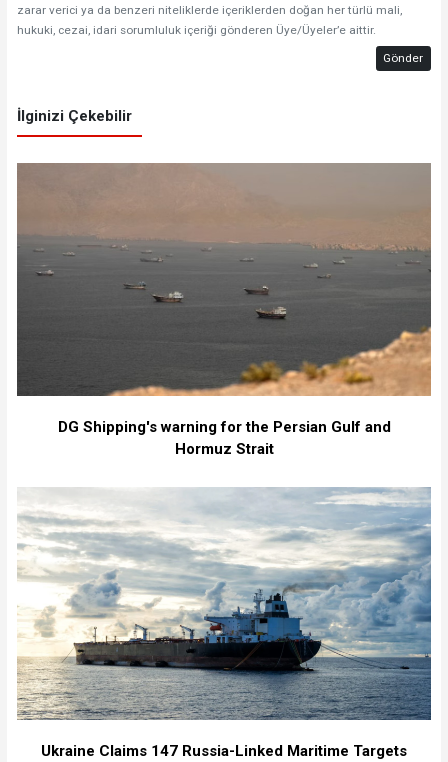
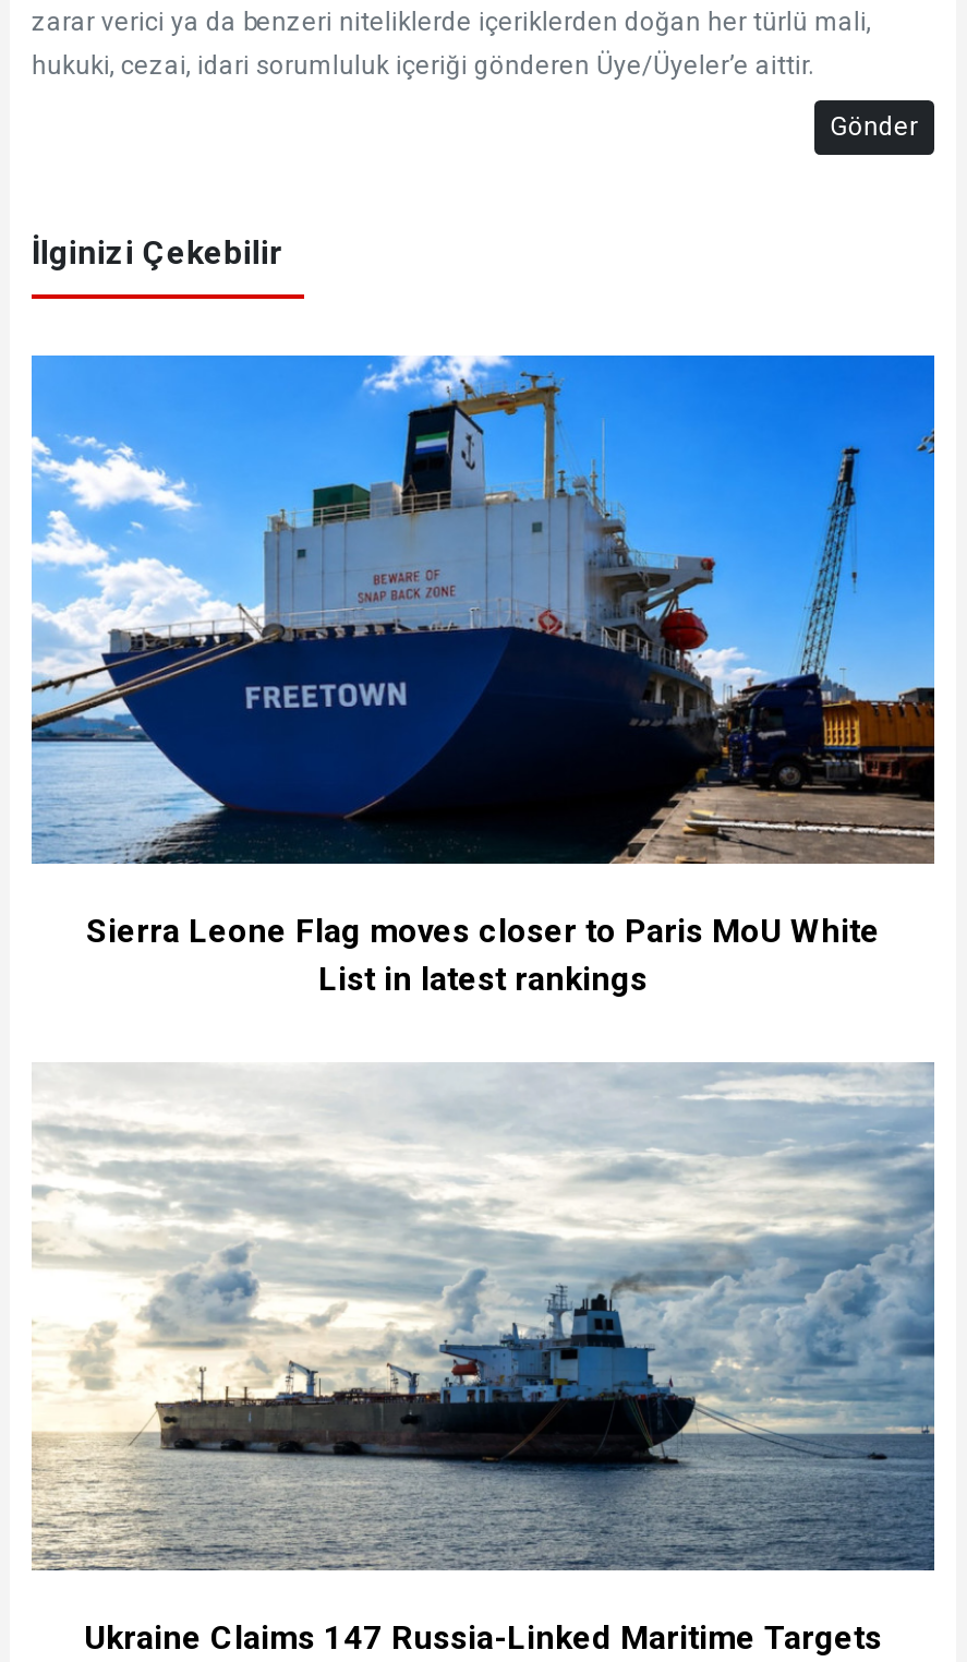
[16,162,432,458] [image] | DG Shipping's warning for the Persian Gulf and | Hormuz Strait -> [29,353,936,999] [image] | Sierra Leone Flag moves closer to Paris MoU White | List in latest rankings

